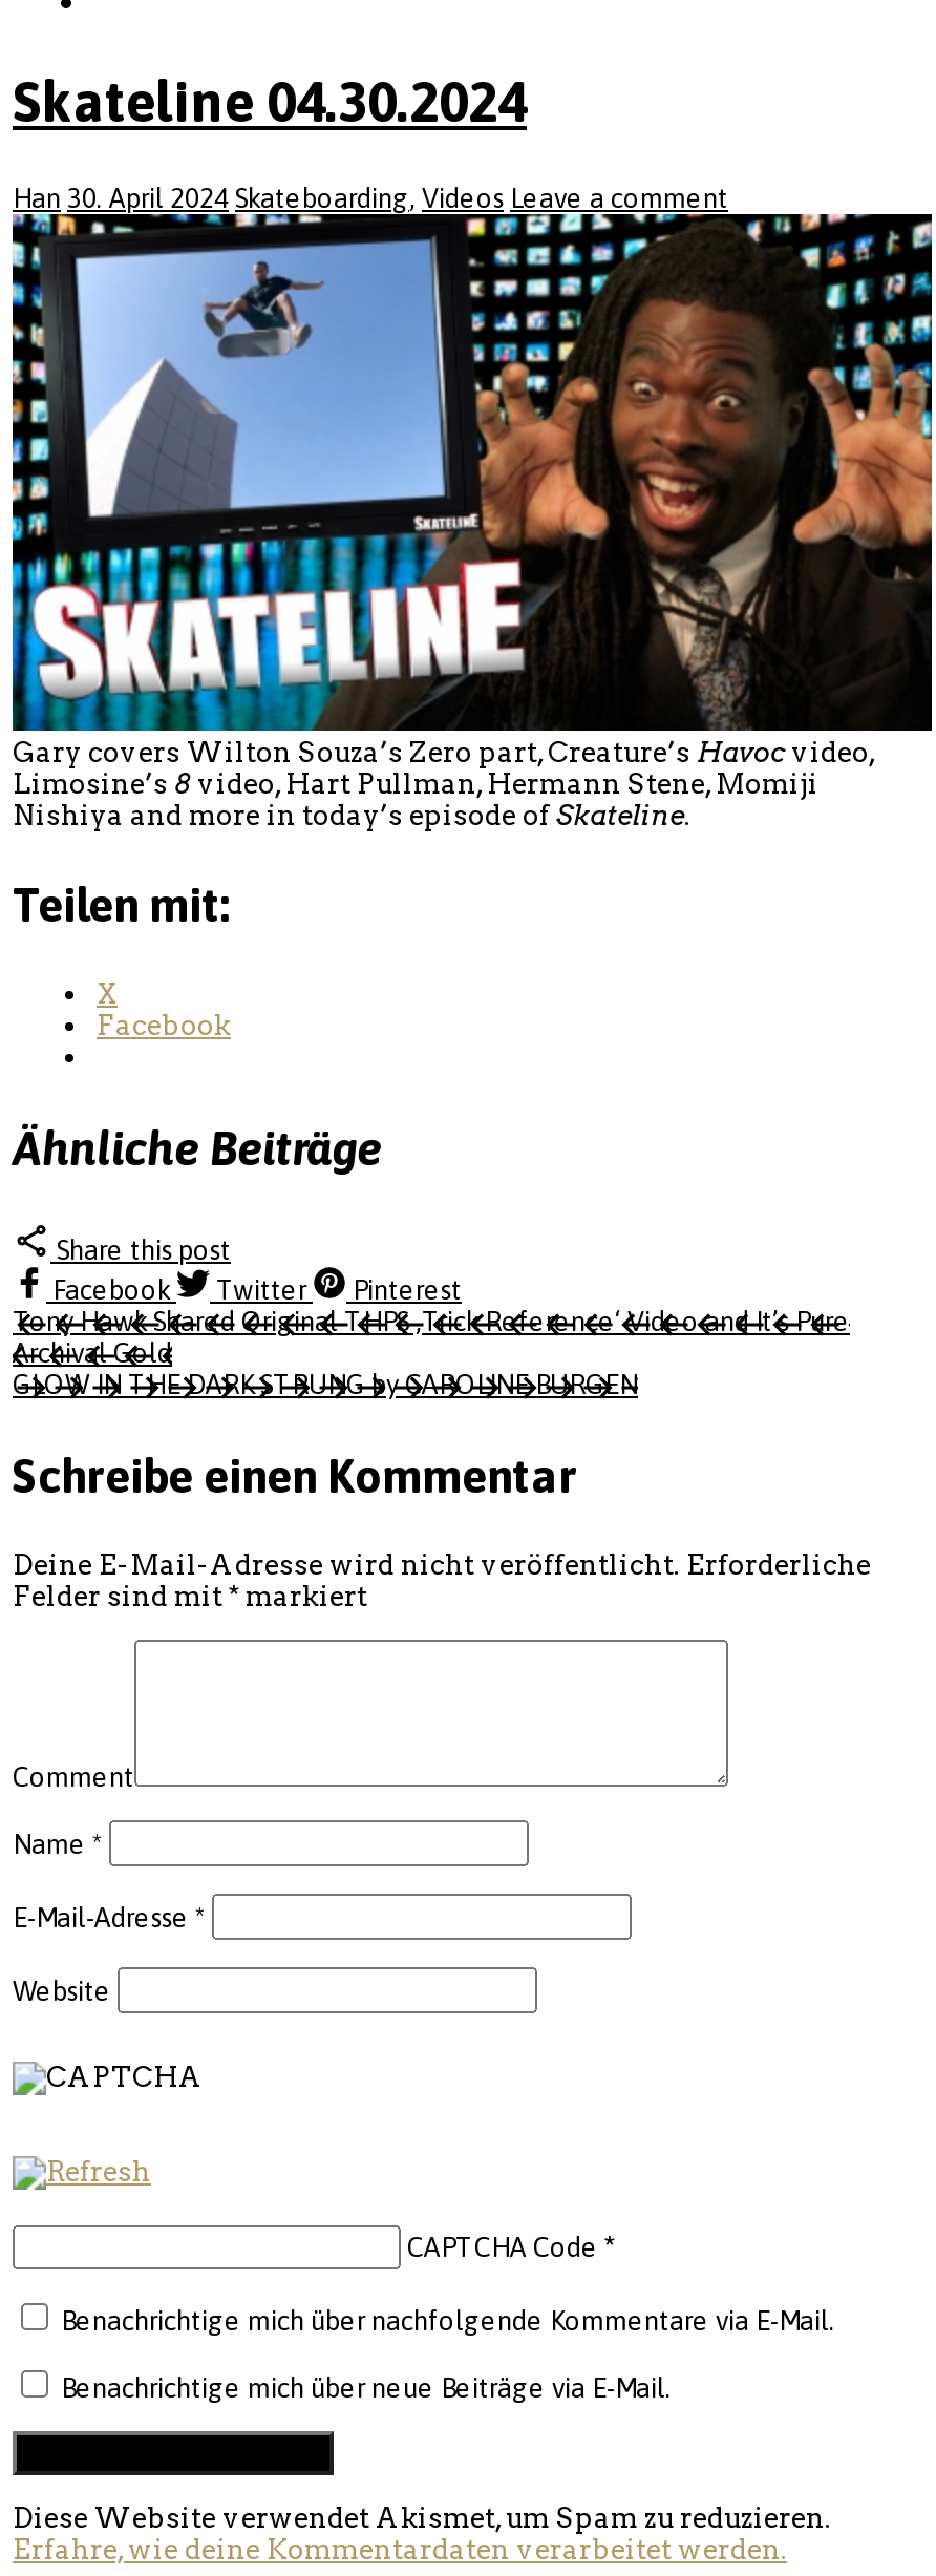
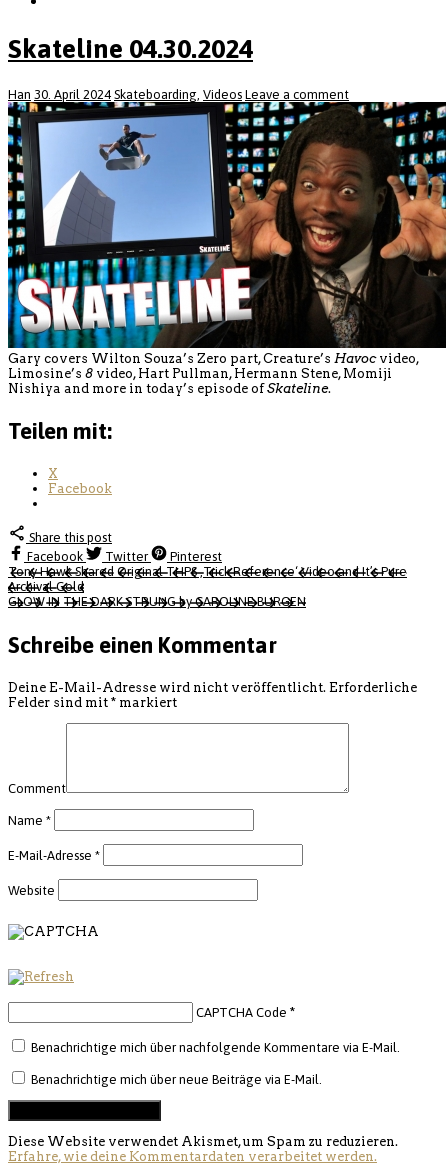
[13,1121,382,1175] Ähnliche Beiträge -> none

